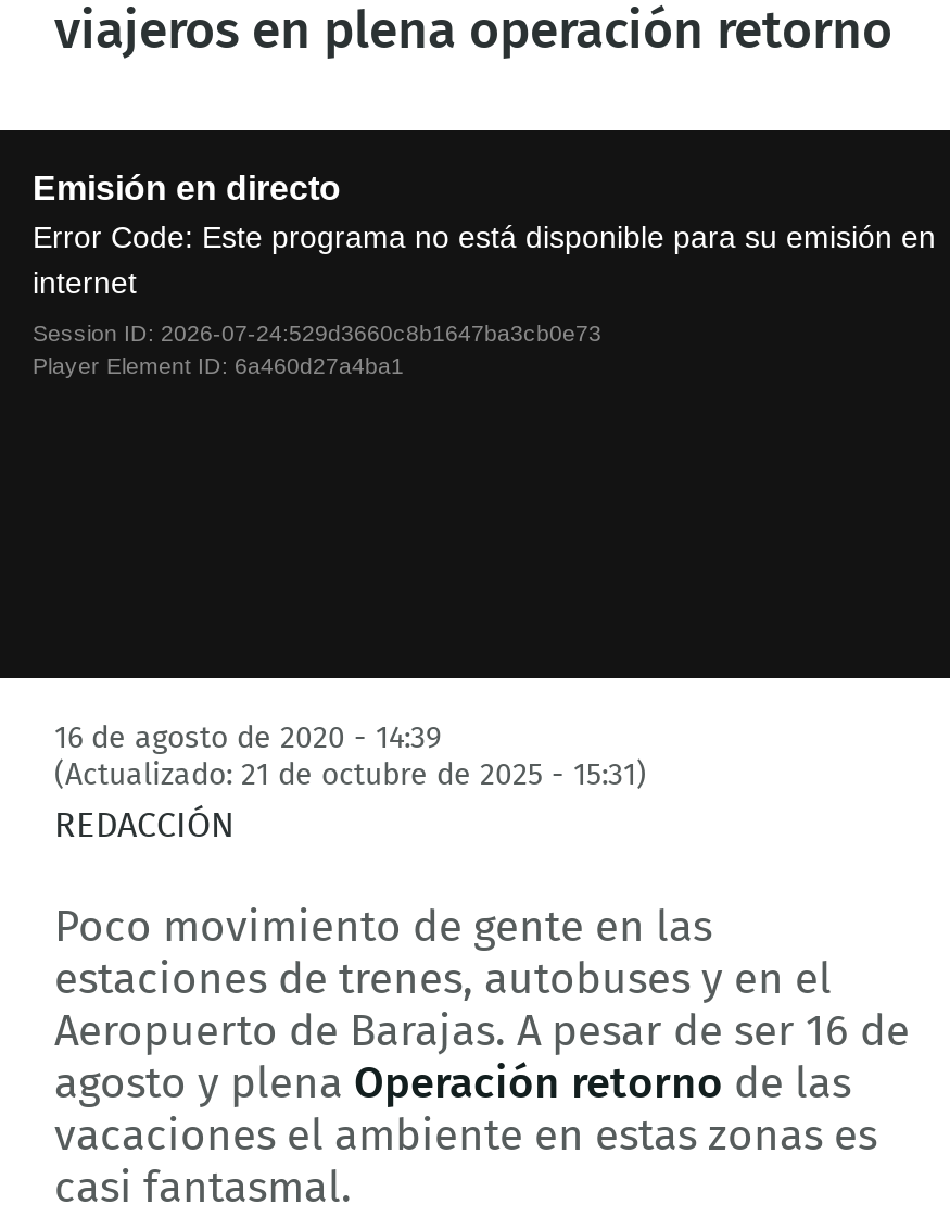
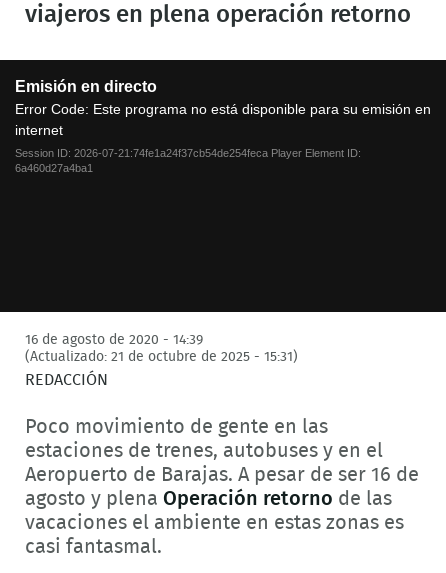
[33,320,601,379] Session ID: 2026-07-24:529d3660c8b1647ba3cb0e73 | Player Element ID: 6a460d27a4ba1 -> [15,147,361,174] Session ID: 2026-07-21:74fe1a24f37cb54de254feca Player Element ID: | 6a460d27a4ba1

